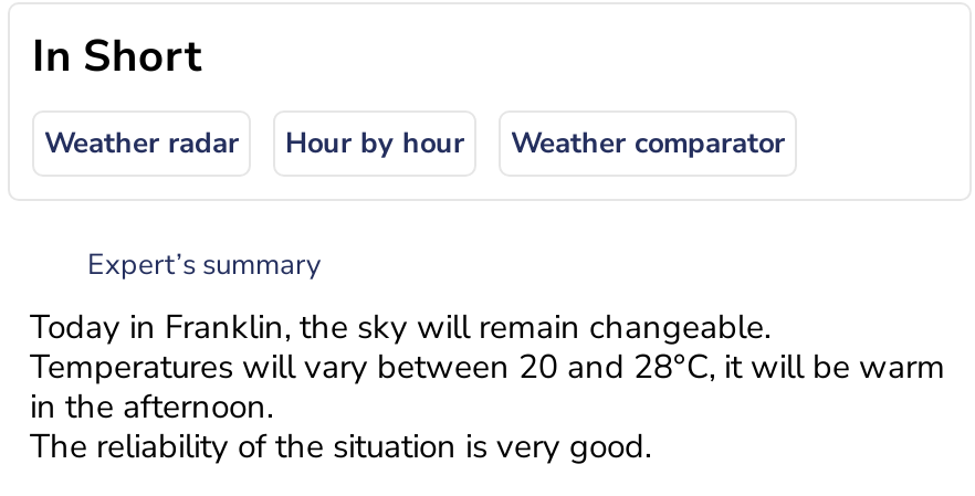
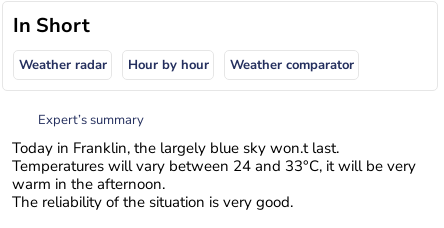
[30,304,945,428] Today in Franklin, the sky will remain changeable. | Temperatures will vary between 20 and 28°C, it will be warm | in the afternoon. -> [12,138,416,194] Today in Franklin, the largely blue sky won.t last. | Temperatures will vary between 24 and 33°C, it will be very | warm in the afternoon.

